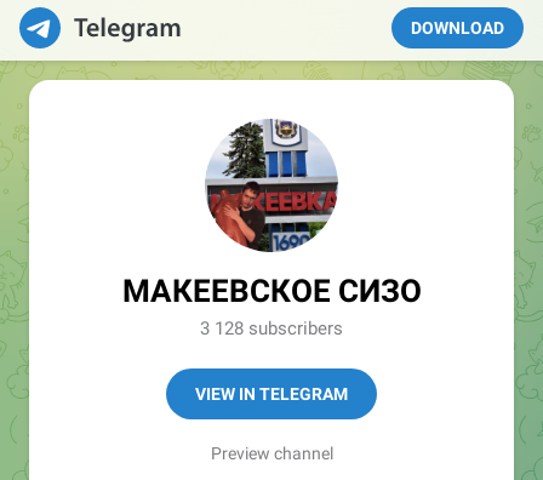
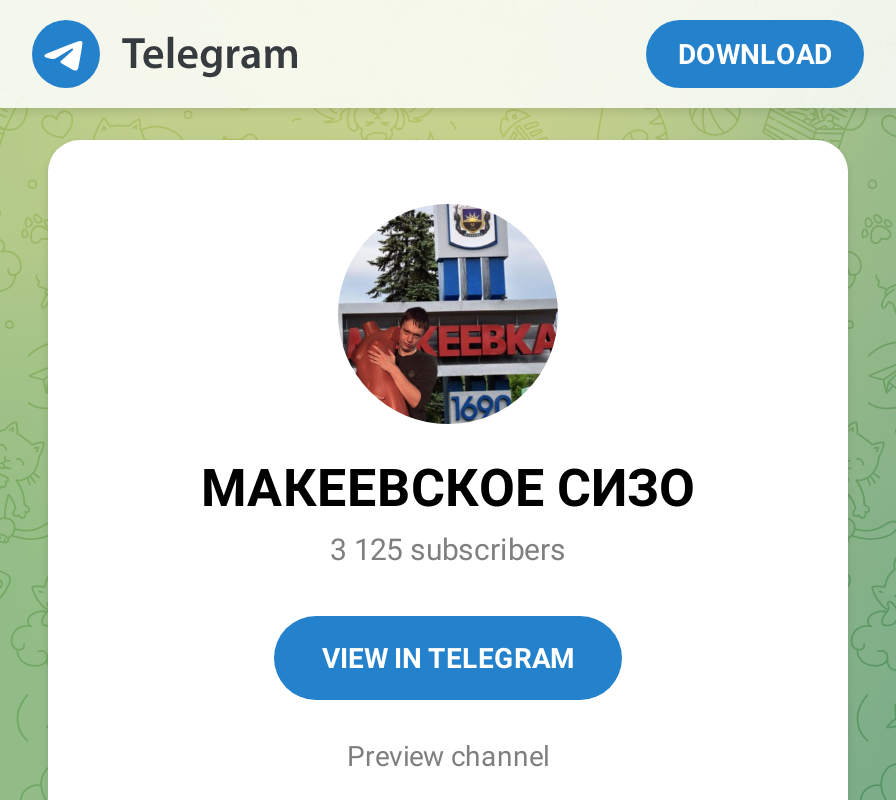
[200,318,343,339] 3 128 subscribers -> [330,532,566,568] 3 125 subscribers

